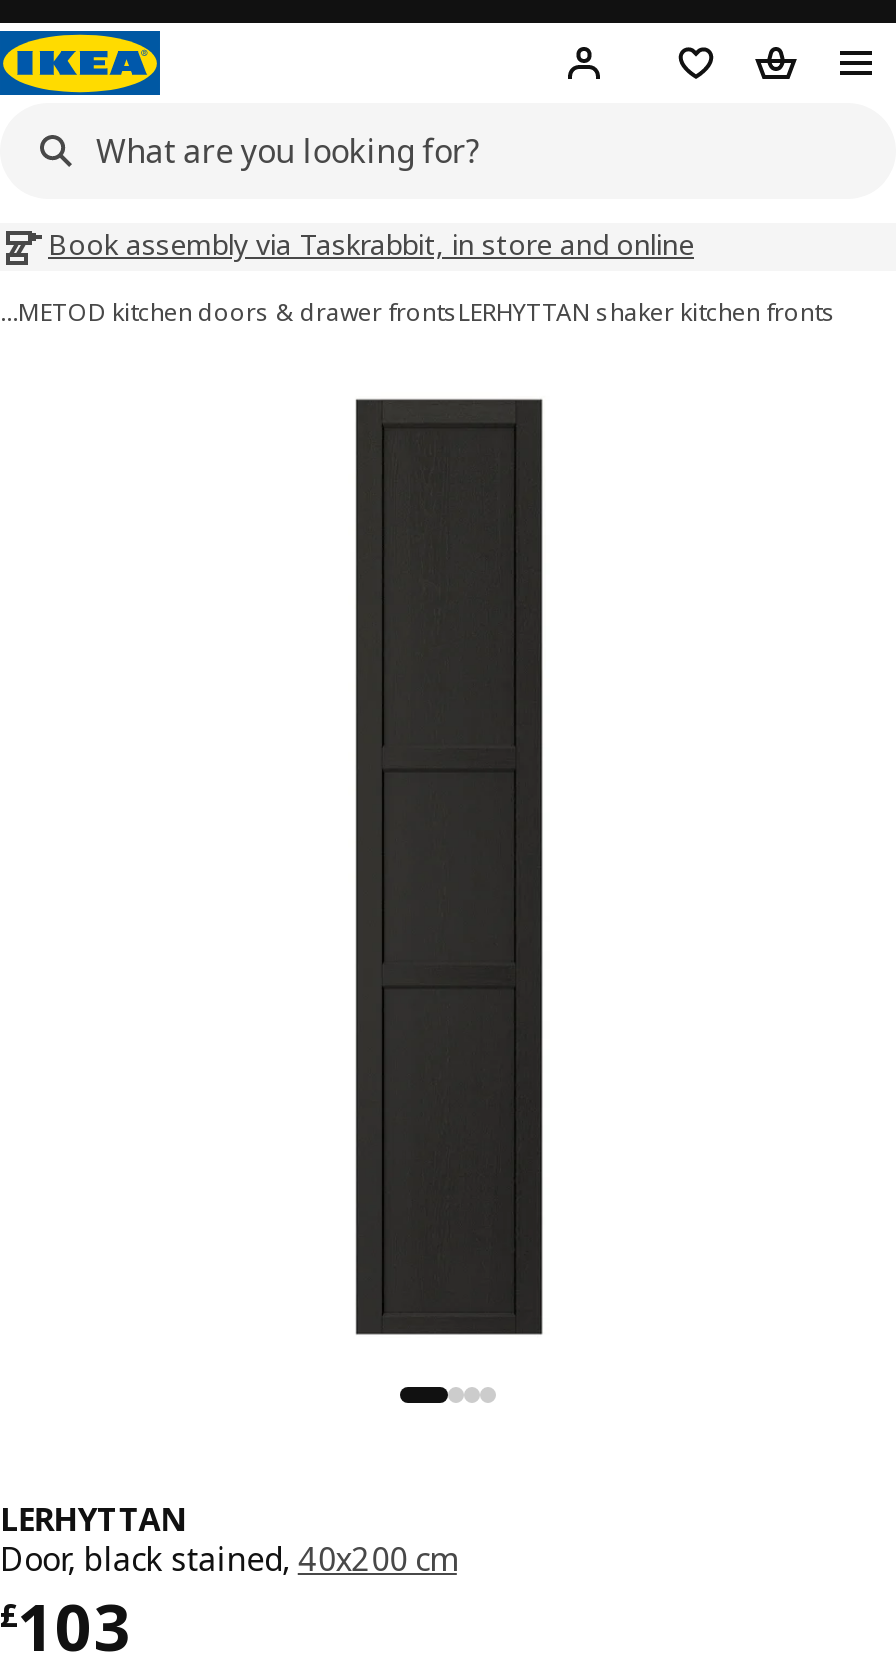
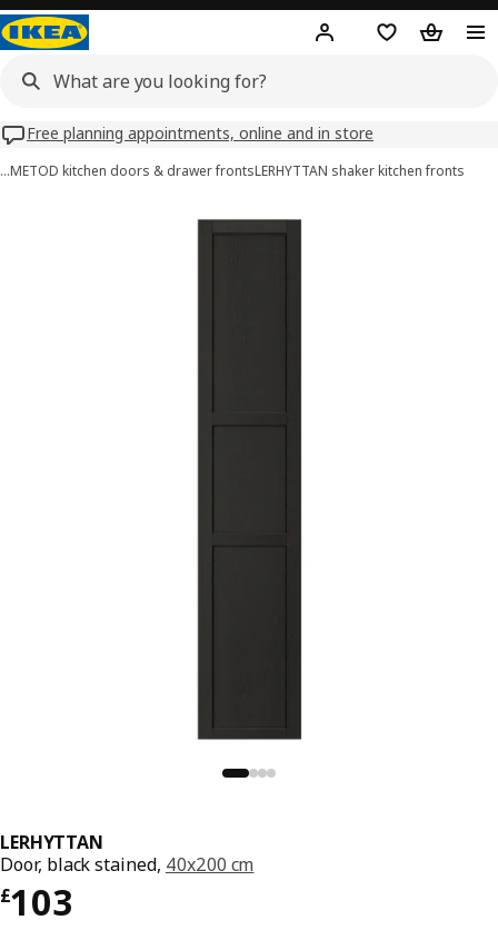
[48,225,694,263] Book assembly via Taskrabbit, in store and online -> [27,122,373,144] Free planning appointments, online and in store

